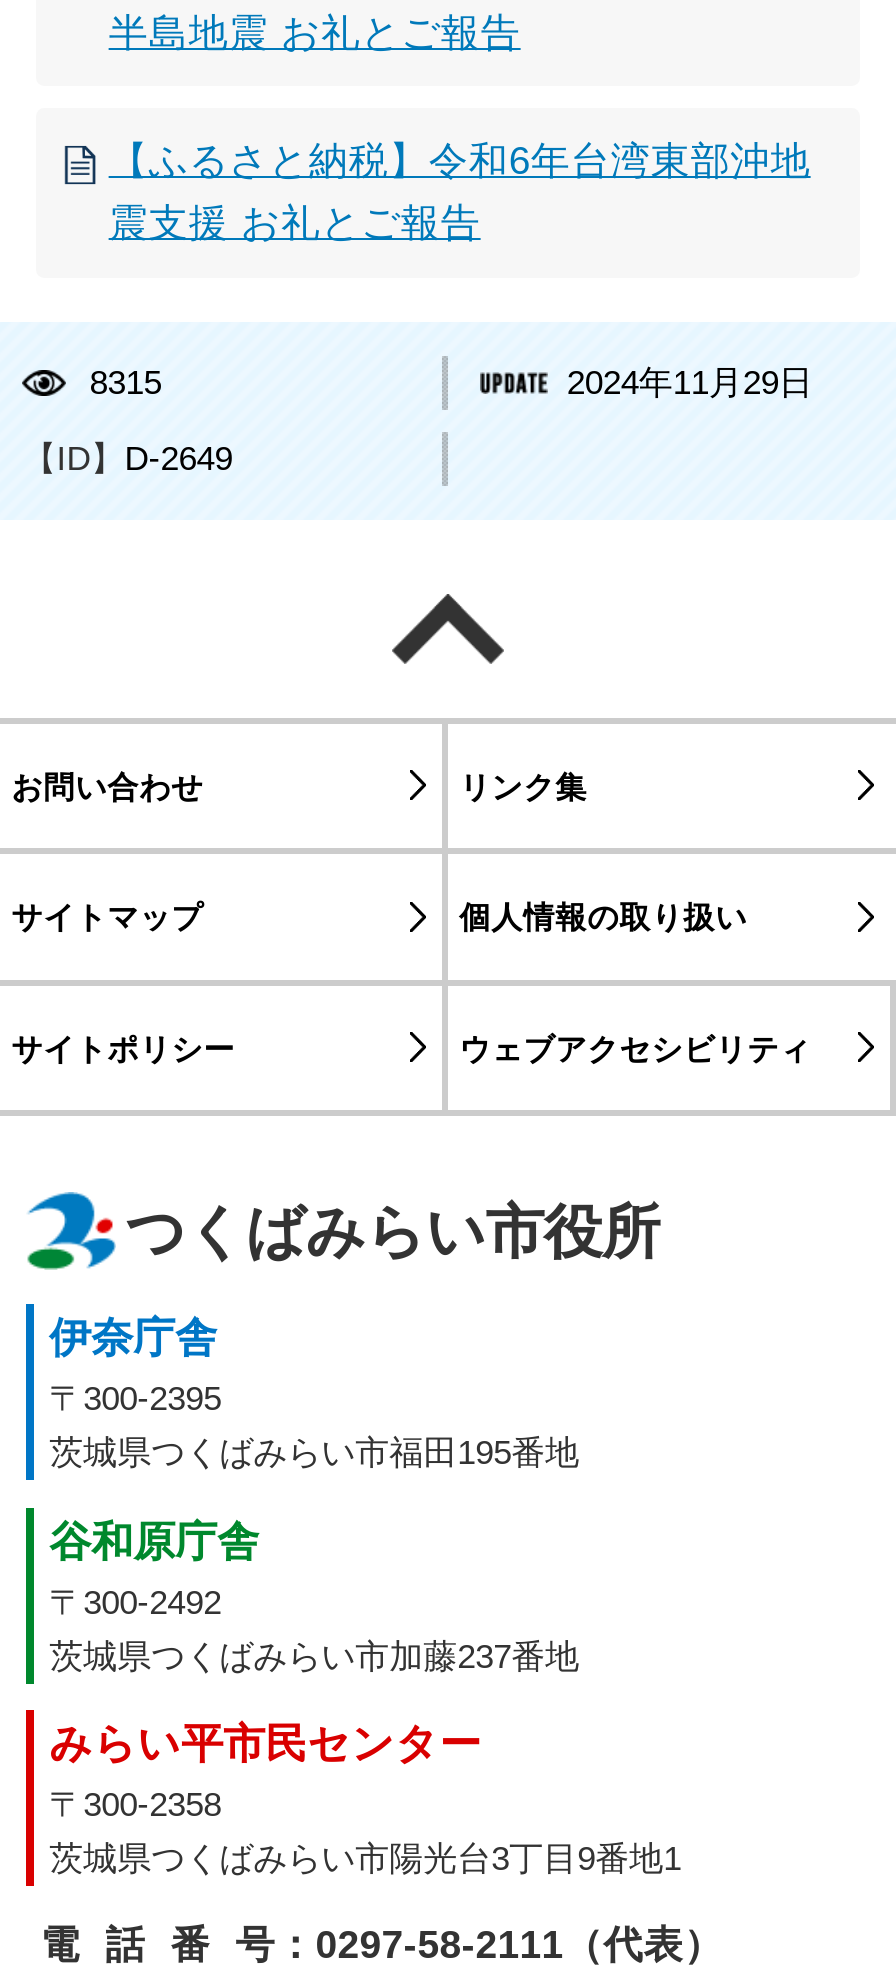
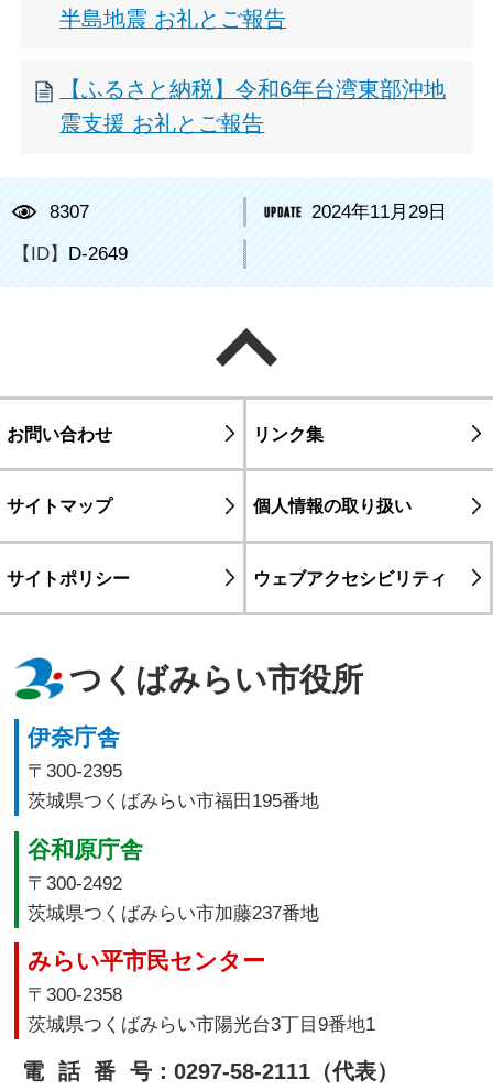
[90,364,162,402] 8315 -> [49,201,89,222] 8307

